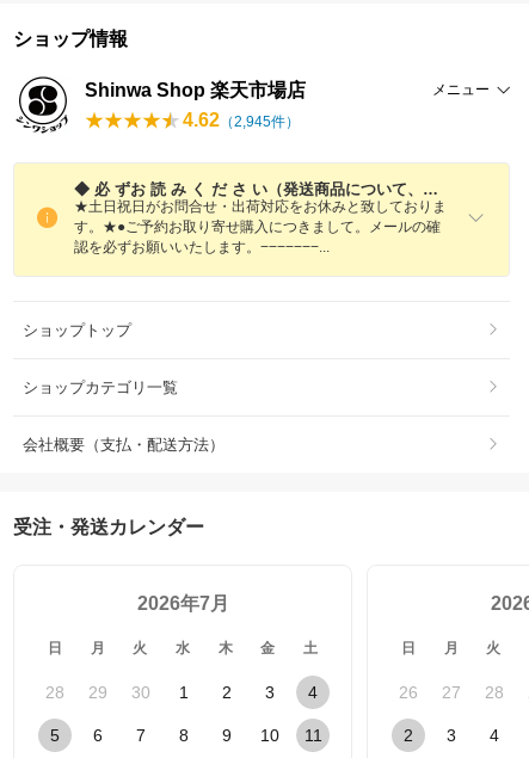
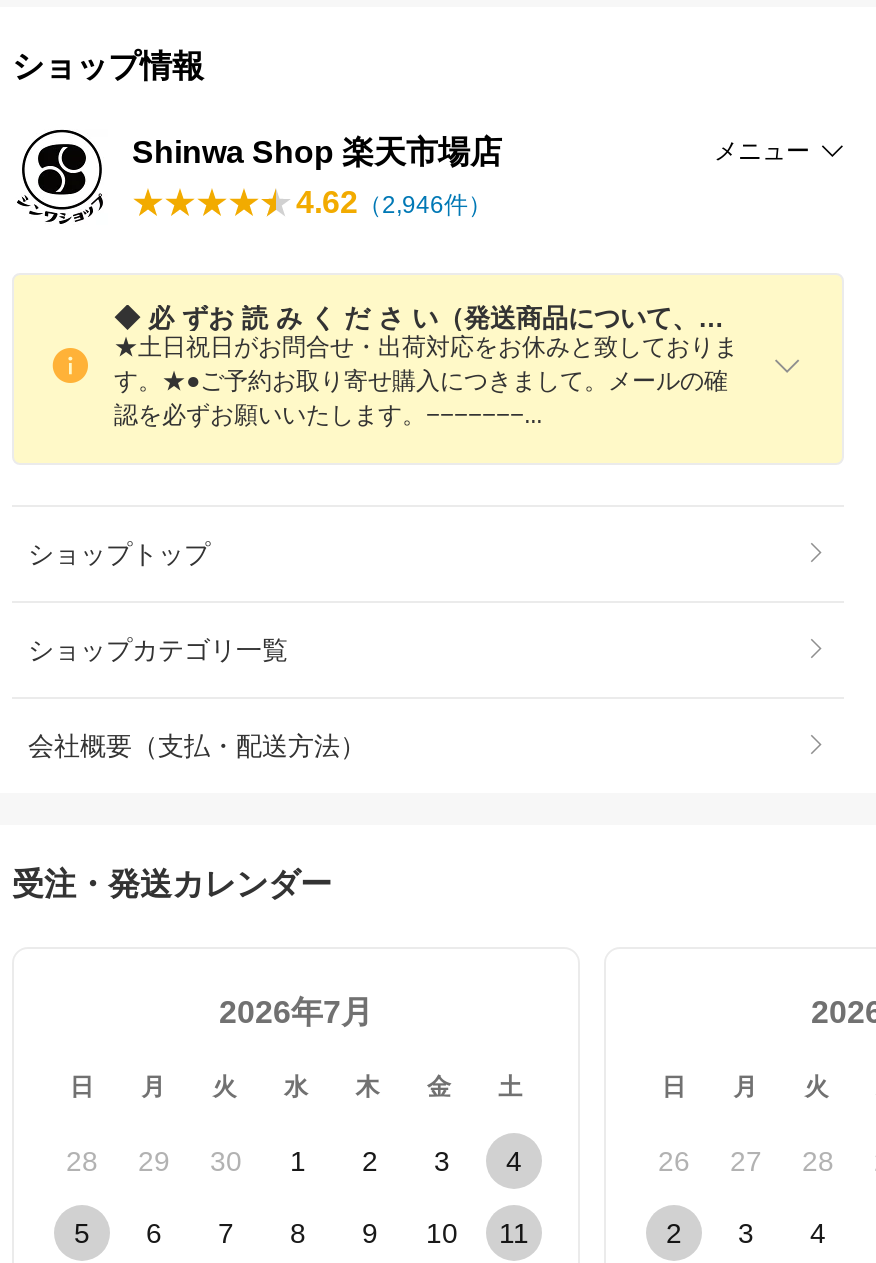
[183,109,300,130] 4.62（2,945件） -> [296,184,492,218] 4.62（2,946件）

